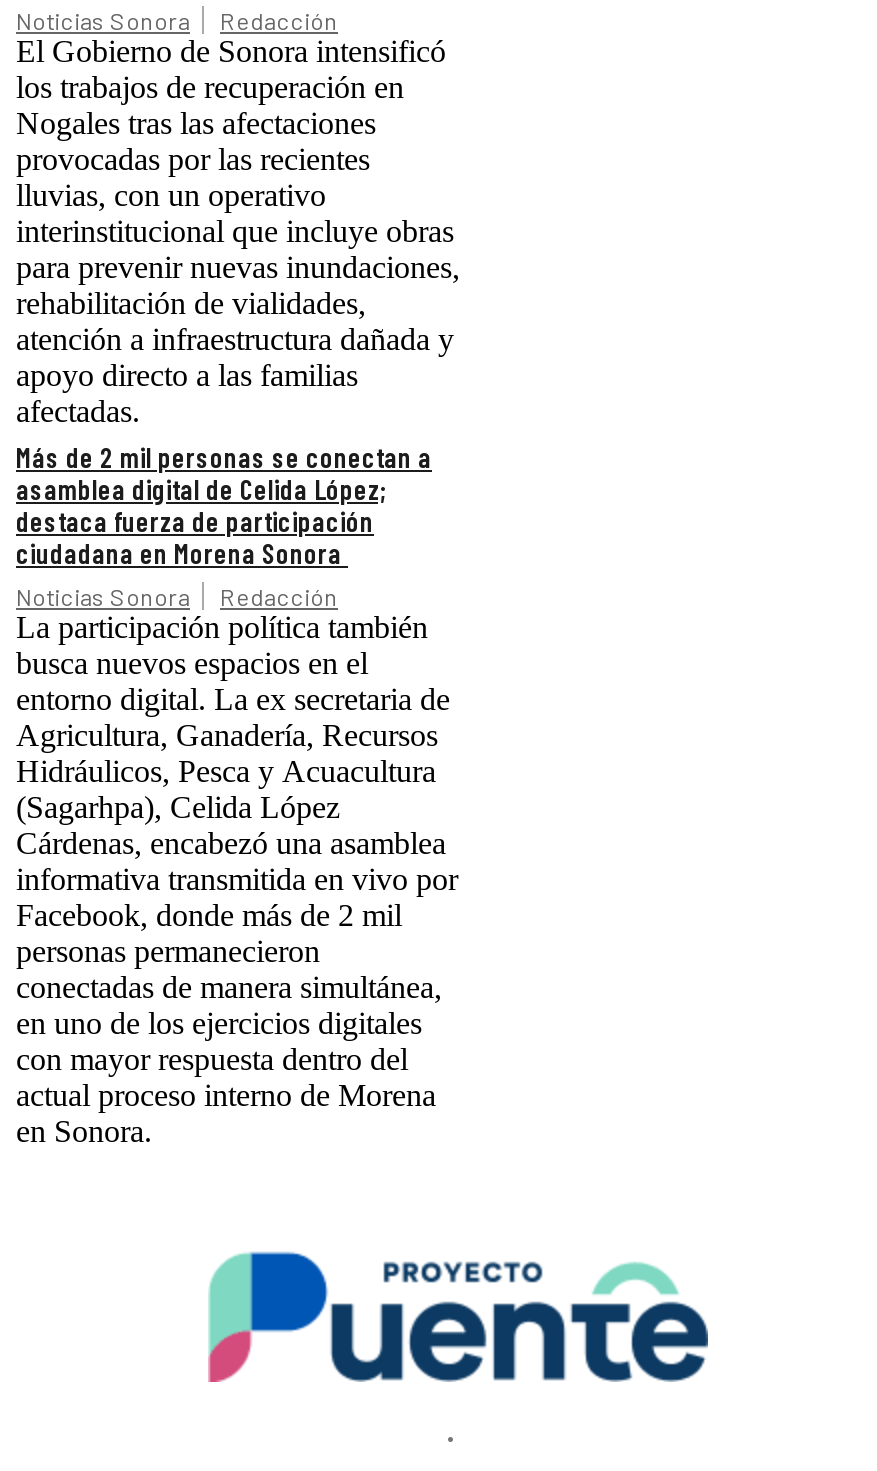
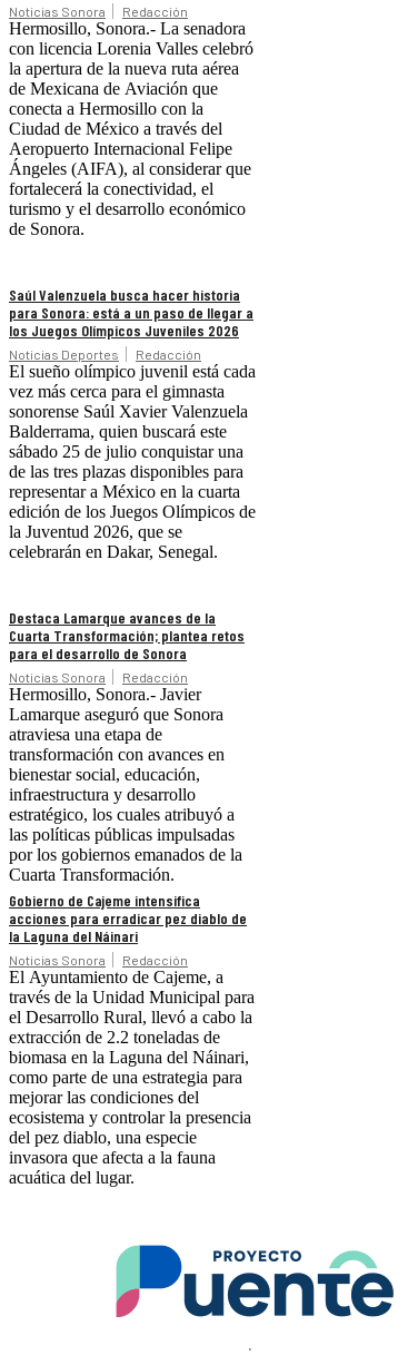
[16,34,460,570] El Gobierno de Sonora intensificó | los trabajos de recuperación en | Nogales tras las afectaciones | provocadas por las recientes | lluvias, con un operativo | interinstitucional que incluye obras | para prevenir nuevas inundaciones, | rehabilitación de vialidades, | atención a infraestructura dañada y | apoyo directo a las familias | afectadas. | Más de 2 mil personas se conectan a | asamblea digital de Celida López; | destaca fuerza de participación | ciudadana en Morena Sonora -> [9,19,256,663] Hermosillo, Sonora.- La senadora | con licencia Lorenia Valles celebró | la apertura de la nueva ruta aérea | de Mexicana de Aviación que | conecta a Hermosillo con la | Ciudad de México a través del | Aeropuerto Internacional Felipe | Ángeles (AIFA), al considerar que | fortalecerá la conectividad, el | turismo y el desarrollo económico | de Sonora. | Saúl Valenzuela busca hacer historia | para Sonora: está a un paso de llegar a | los Juegos Olímpicos Juveniles 2026 | Noticias Deportes | Redacción | El sueño olímpico juvenil está cada | vez más cerca para el gimnasta | sonorense Saúl Xavier Valenzuela | Balderrama, quien buscará este | sábado 25 de julio conquistar una | de las tres plazas disponibles para | representar a México en la cuarta | edición de los Juegos Olímpicos de | la Juventud 2026, que se | celebrarán en Dakar, Senegal. | Destaca Lamarque avances de la | Cuarta Transformación; plantea retos | para el desarrollo de Sonora
[16,610,458,1148] La participación política también | busca nuevos espacios en el | entorno digital. La ex secretaria de | Agricultura, Ganadería, Recursos | Hidráulicos, Pesca y Acuacultura | (Sagarhpa), Celida López | Cárdenas, encabezó una asamblea | informativa transmitida en vivo por | Facebook, donde más de 2 mil | personas permanecieron | conectadas de manera simultánea, | en uno de los ejercicios digitales | con mayor respuesta dentro del | actual proceso interno de Morena | en Sonora. -> [9,685,255,1187] Hermosillo, Sonora.- Javier | Lamarque aseguró que Sonora | atraviesa una etapa de | transformación con avances en | bienestar social, educación, | infraestructura y desarrollo | estratégico, los cuales atribuyó a | las políticas públicas impulsadas | por los gobiernos emanados de la | Cuarta Transformación. | Gobierno de Cajeme intensifica | acciones para erradicar pez diablo de | la Laguna del Náinari | Noticias Sonora | Redacción | El Ayuntamiento de Cajeme, a | través de la Unidad Municipal para | el Desarrollo Rural, llevó a cabo la | extracción de 2.2 toneladas de | biomasa en la Laguna del Náinari, | como parte de una estrategia para | mejorar las condiciones del | ecosistema y controlar la presencia | del pez diablo, una especie | invasora que afecta a la fauna | acuática del lugar.

